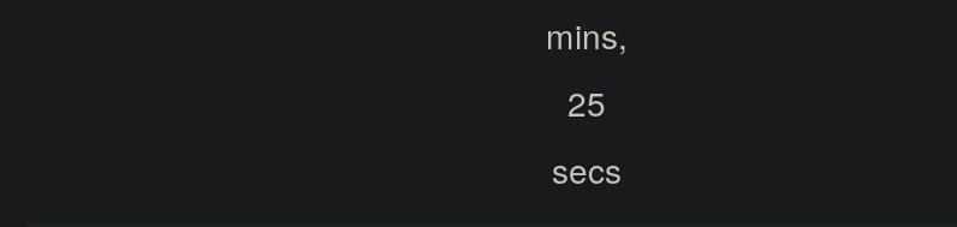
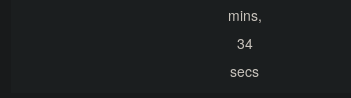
[567,79,606,127] 25 -> [236,33,252,53] 34

